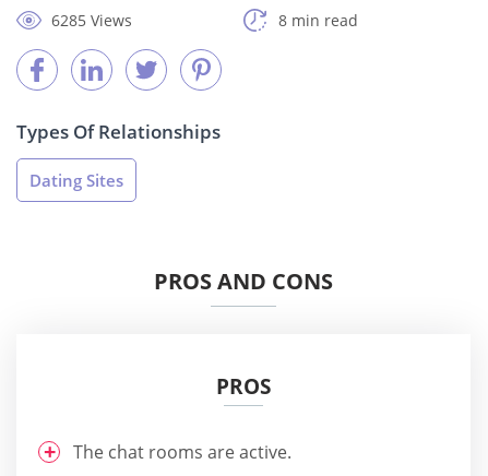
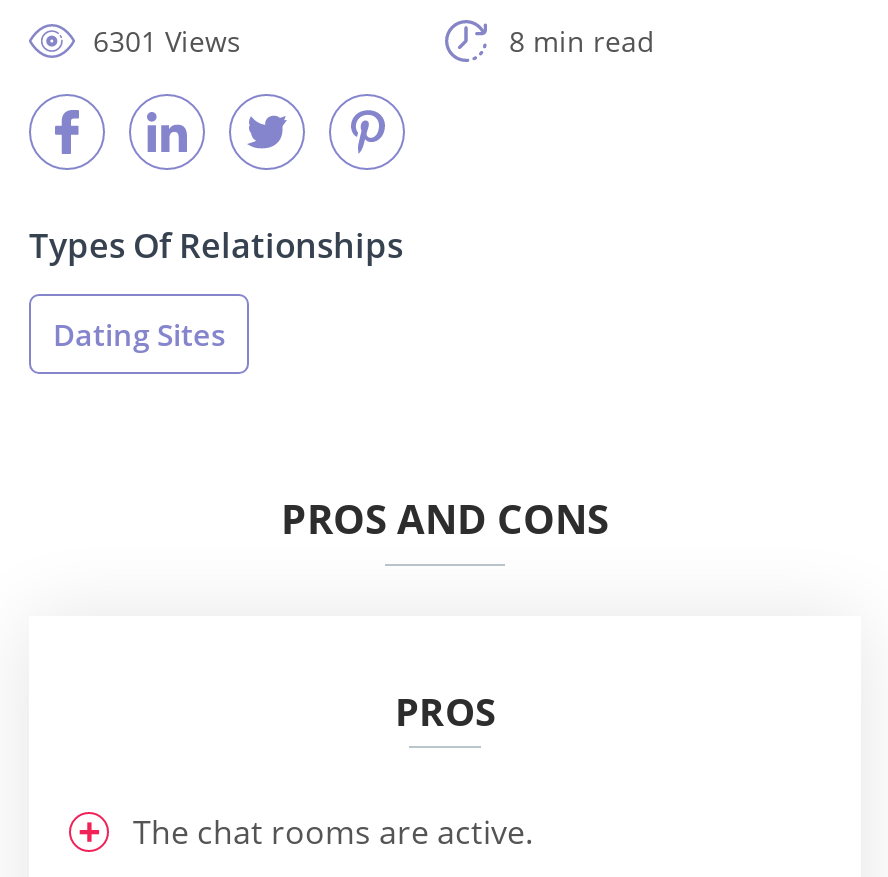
[51,10,132,31] 6285 Views -> [93,22,241,60] 6301 Views

